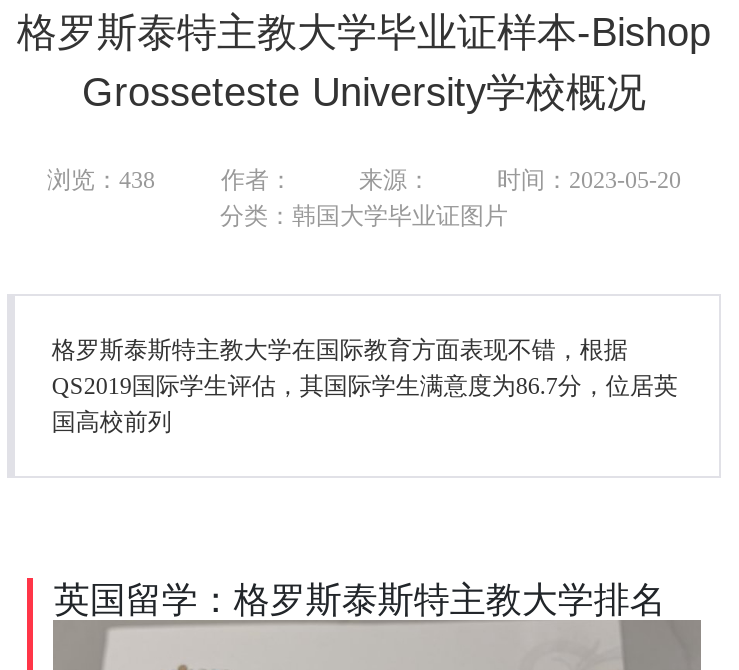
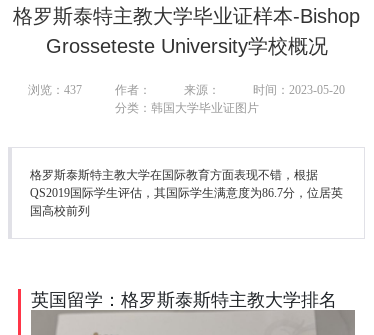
[47,166,155,194] 浏览：438 -> [28,83,82,97] 浏览：437

